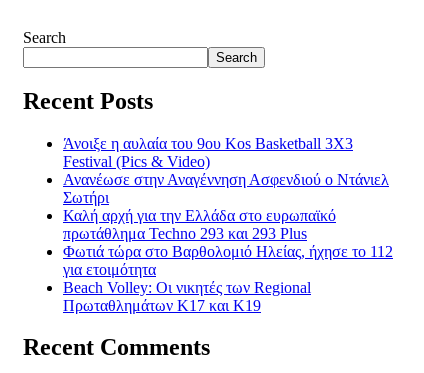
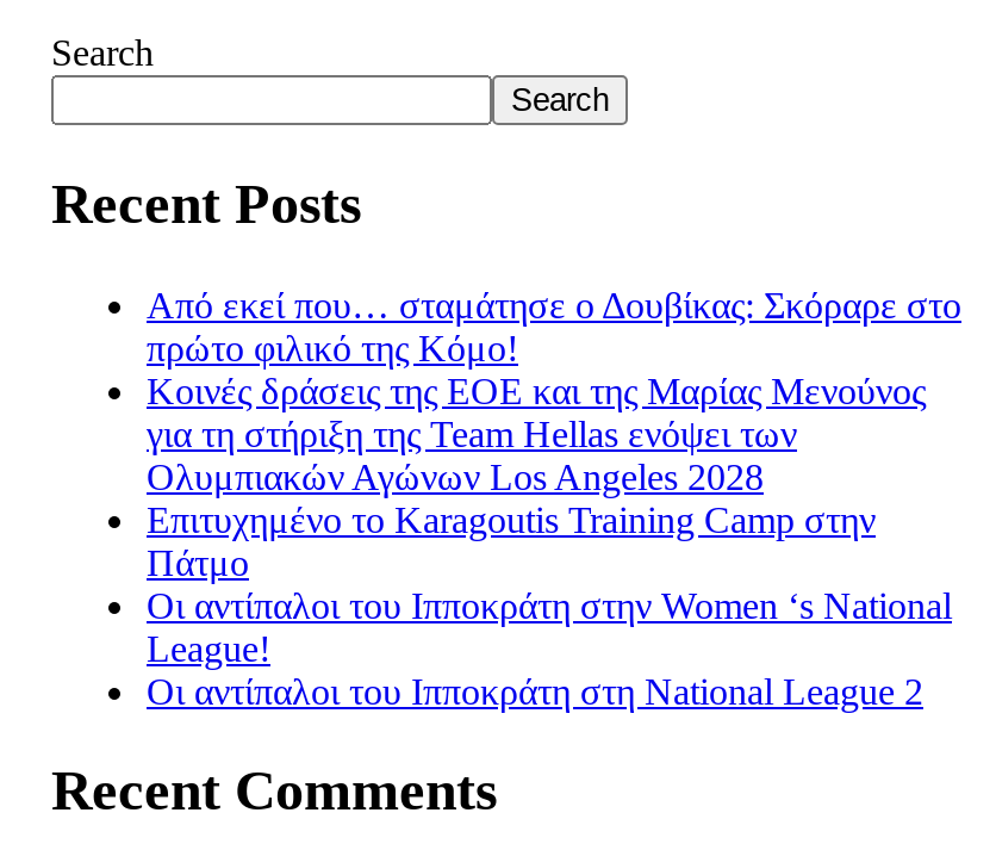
[63,134,393,313] Άνοιξε η αυλαία του 9ου Kos Basketball 3X3 | Festival (Pics & Video) | Ανανέωσε στην Αναγέννηση Ασφενδιού ο Ντάνιελ | Σωτήρι | Καλή αρχή για την Ελλάδα στο ευρωπαϊκό | πρωτάθλημα Techno 293 και 293 Plus | Φωτιά τώρα στο Βαρθολομιό Ηλείας, ήχησε το 112 | για ετοιμότητα | Beach Volley: Οι νικητές των Regional | Πρωταθλημάτων Κ17 και Κ19 -> [147,284,961,711] Από εκεί που… σταμάτησε ο Δουβίκας: Σκόραρε στο | πρώτο φιλικό της Κόμο! | Κοινές δράσεις της ΕΟΕ και της Μαρίας Μενούνος | για τη στήριξη της Team Hellas ενόψει των | Ολυμπιακών Αγώνων Los Angeles 2028 | Επιτυχημένο το Karagoutis Training Camp στην | Πάτμο | Οι αντίπαλοι του Ιπποκράτη στην Women ‘s National | League! | Οι αντίπαλοι του Ιπποκράτη στη National League 2

